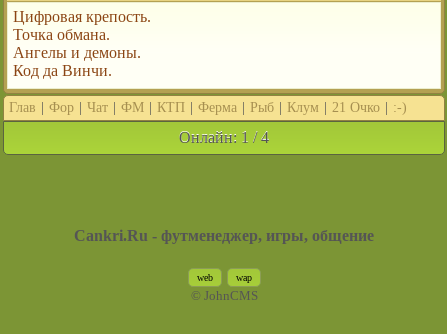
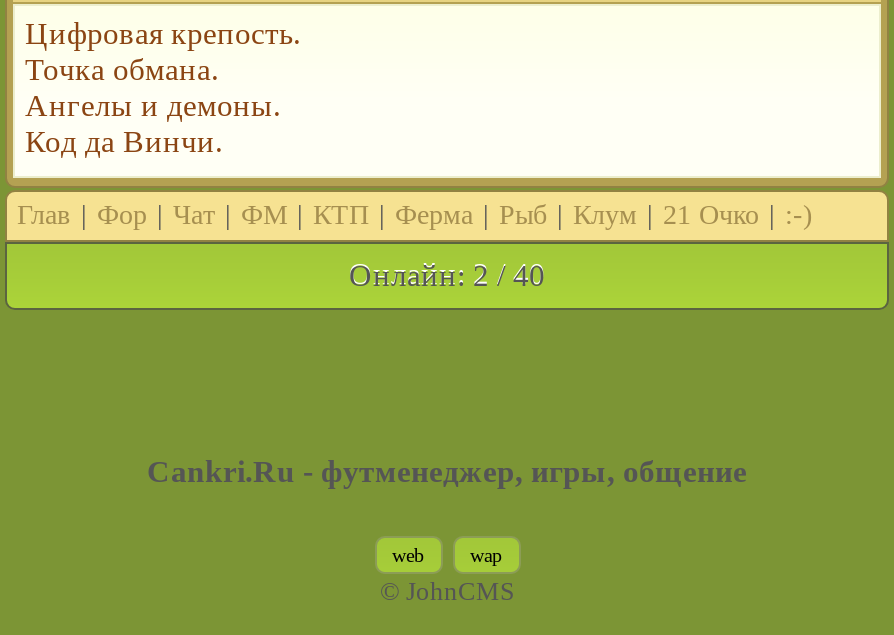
[179,129,269,146] Онлайн: 1 / 4 -> [349,258,545,292] Онлайн: 2 / 40

